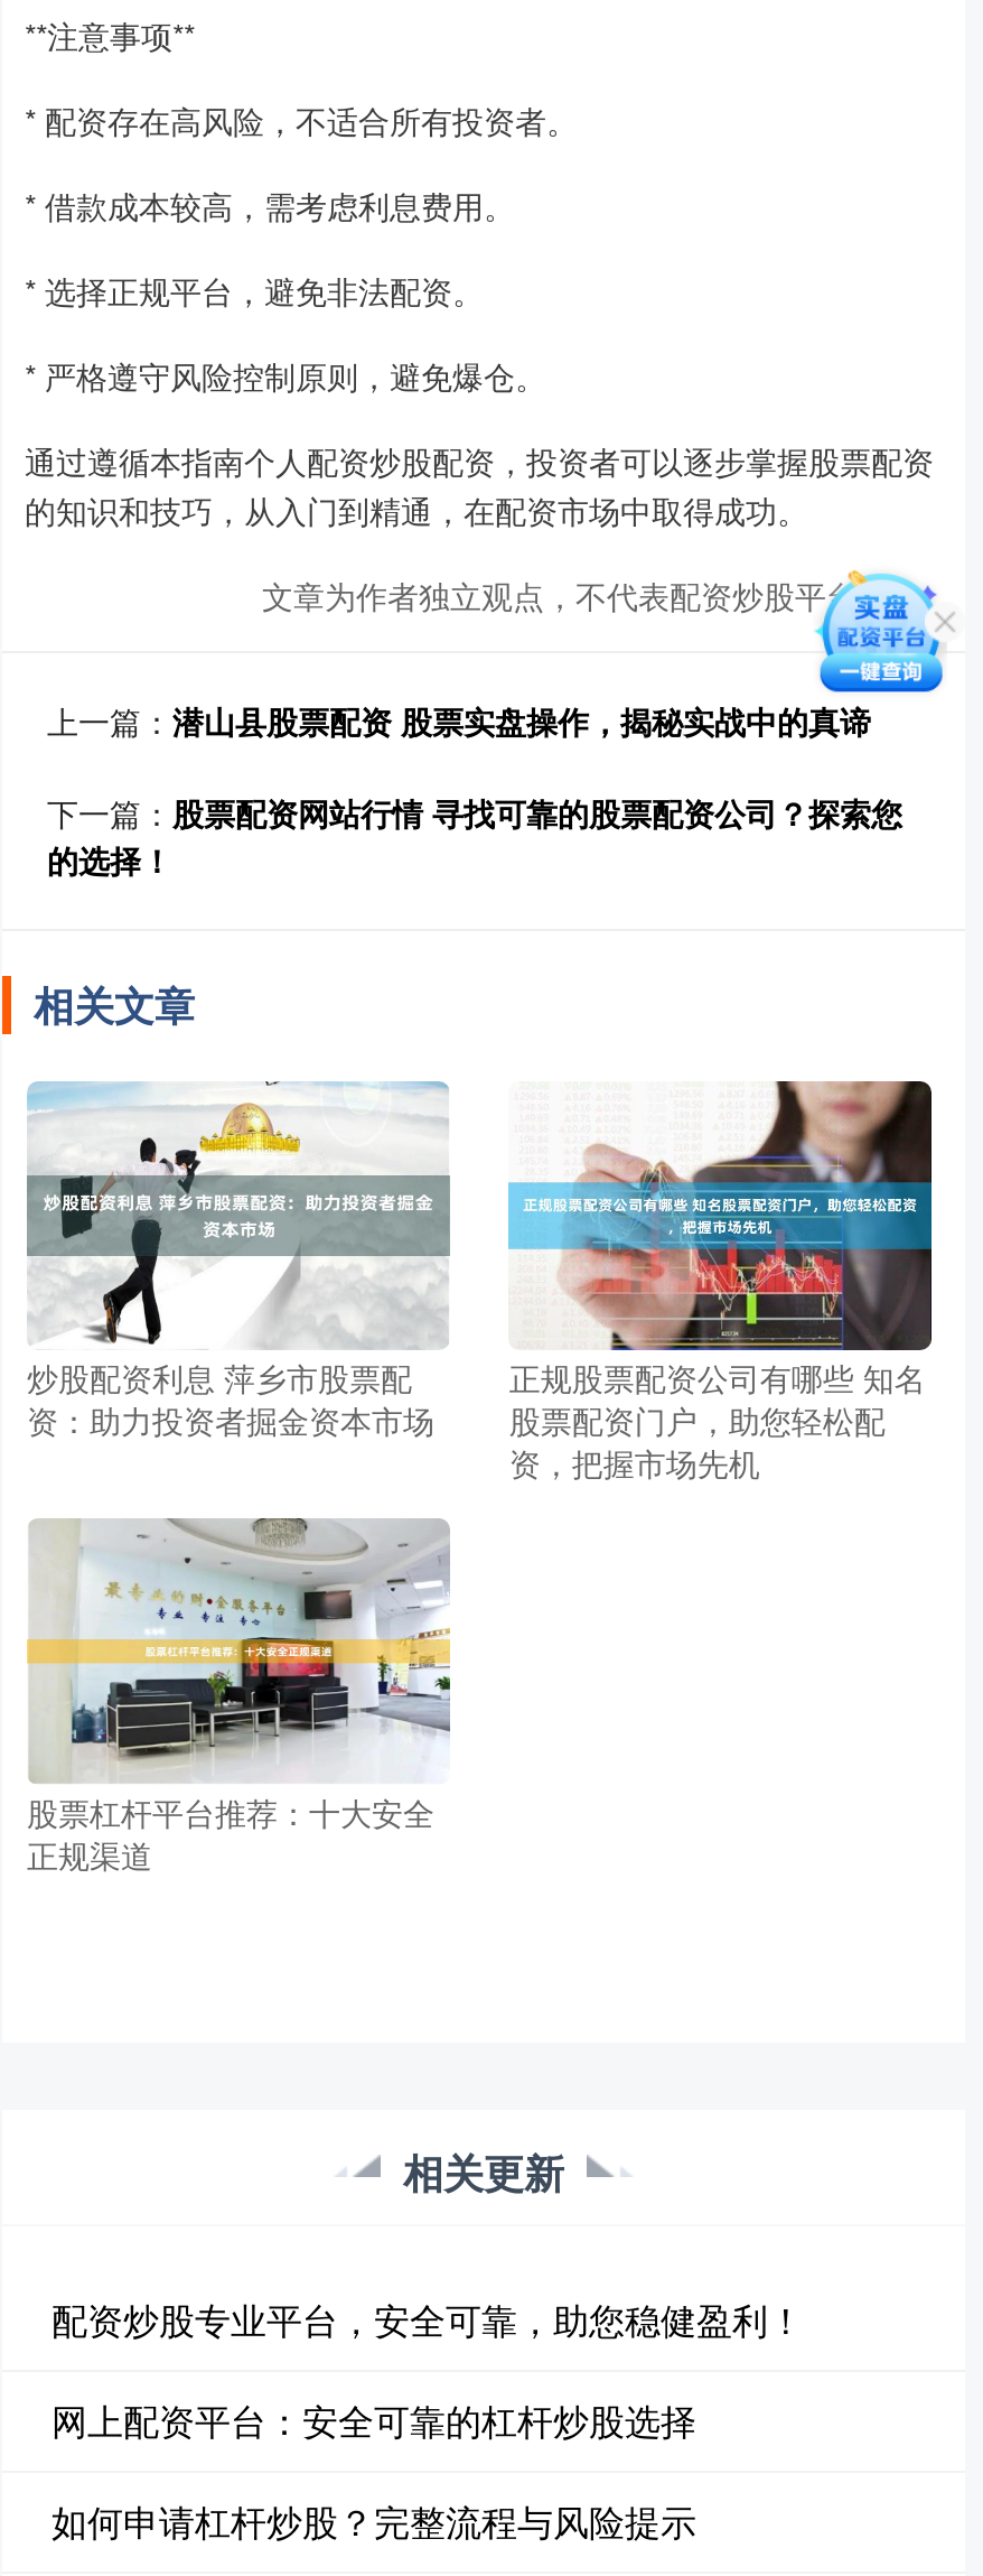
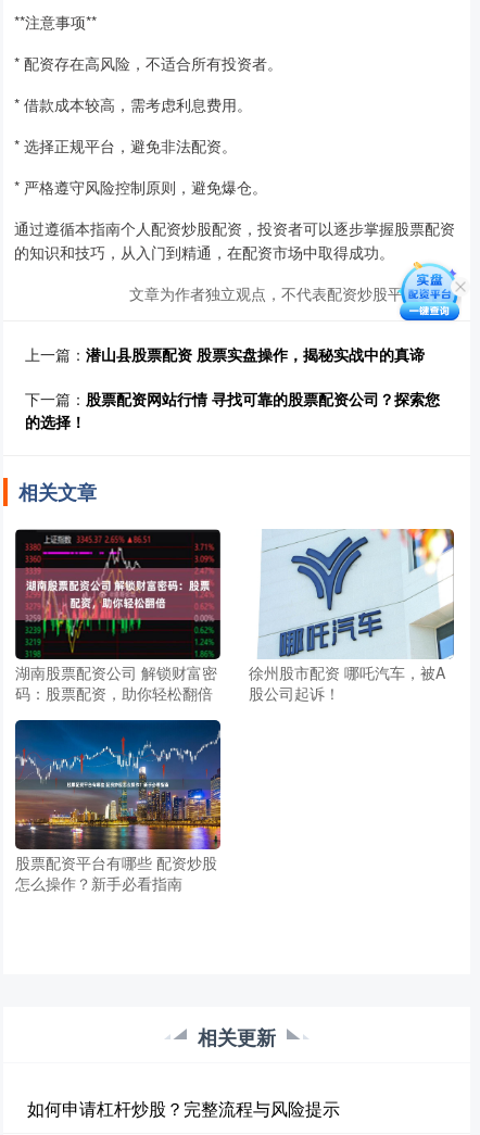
[817,530,954,696] [image] -> [400,261,464,340] [image]
[27,1081,450,1442] [image] | 炒股配资利息 萍乡市股票配 | 资：助力投资者掘金资本市场 -> [14,529,222,704] [image] | 湖南股票配资公司 解锁财富密 | 码：股票配资，助你轻松翻倍
[506,1079,934,1484] [image] | 正规股票配资公司有哪些 知名 | 股票配资门户，助您轻松配 | 资，把握市场先机 -> [249,528,454,704] [image] | 徐州股市配资 哪吒汽车，被A | 股公司起诉！
[25,1516,452,1877] [image] | 股票杠杆平台推荐：十大安全 | 正规渠道 -> [14,719,222,894] [image] | 股票配资平台有哪些 配资炒股 | 怎么操作？新手必看指南
[52,2294,804,2447] 配资炒股专业平台，安全可靠，助您稳健盈利！ | 网上配资平台：安全可靠的杠杆炒股选择 -> none

